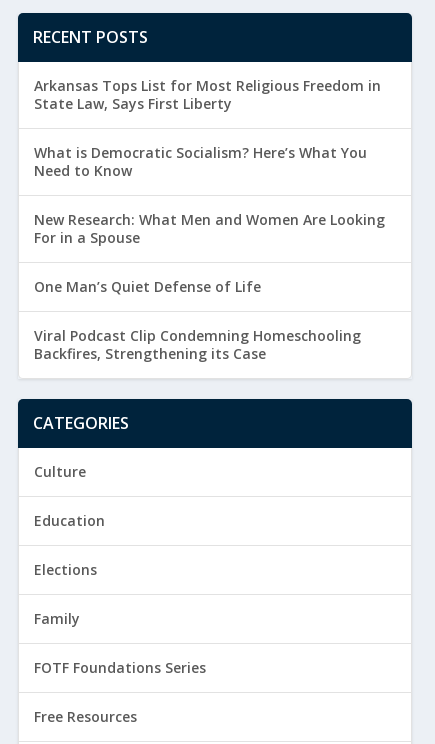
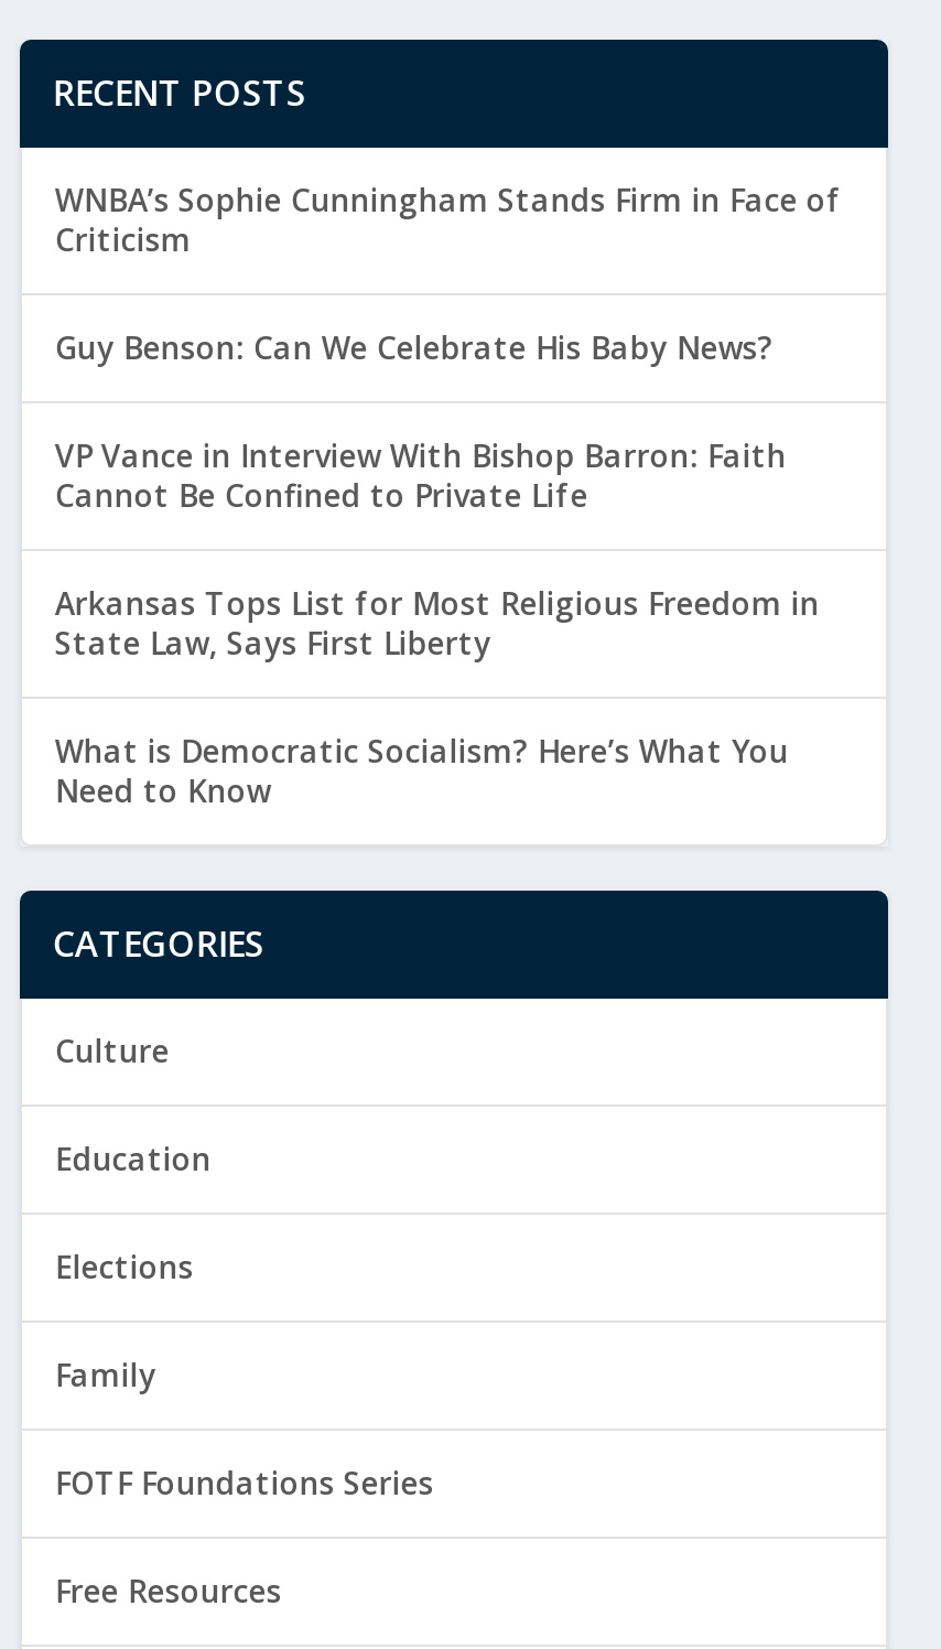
none -> [55,178,842,515] WNBA’s Sophie Cunningham Stands Firm in Face of | Criticism | Guy Benson: Can We Celebrate His Baby News? | VP Vance in Interview With Bishop Barron: Faith | Cannot Be Confined to Private Life
moved [34,76,381,180] -> [55,581,820,810]: Arkansas Tops List for Most Religious Freedom in | State Law, Says First Liberty | What is Democratic Socialism? Here’s What You | Need to Know
[34,210,385,363] New Research: What Men and Women Are Looking | For in a Spouse | One Man’s Quiet Defense of Life | Viral Podcast Clip Condemning Homeschooling | Backfires, Strengthening its Case -> none

